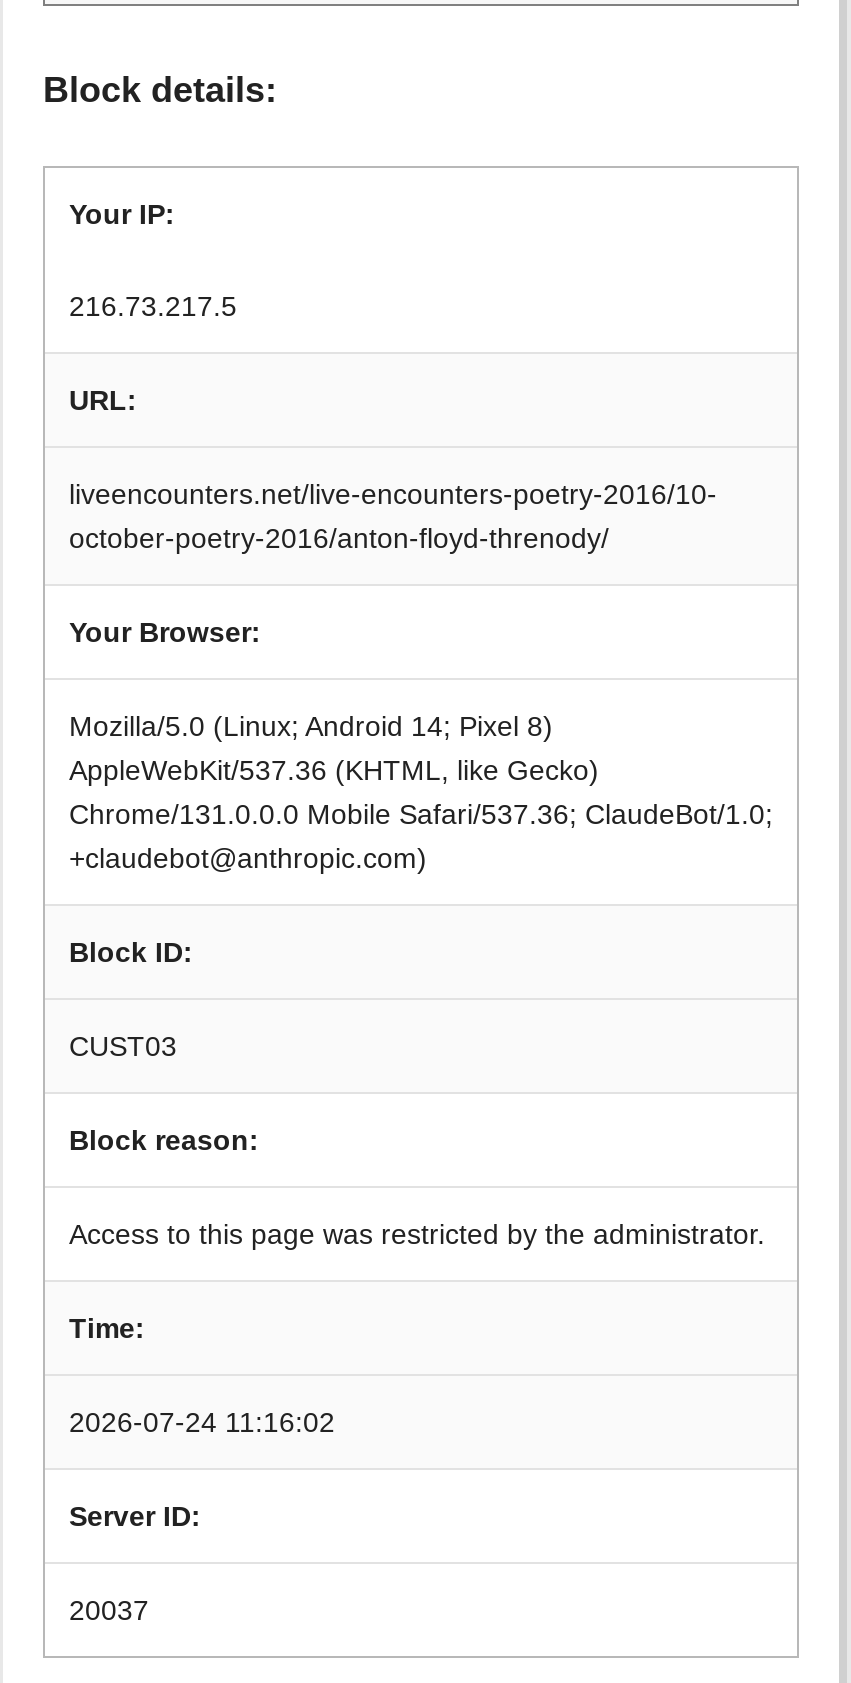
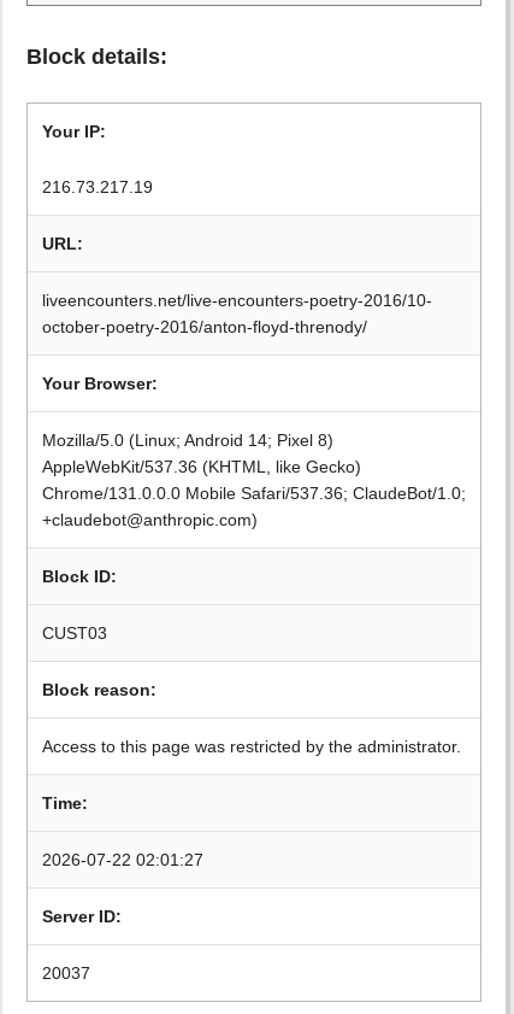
[69,290,237,322] 216.73.217.5 -> [42,177,153,197] 216.73.217.19
[69,1406,335,1438] 2026-07-24 11:16:02 -> [42,850,203,869] 2026-07-22 02:01:27

